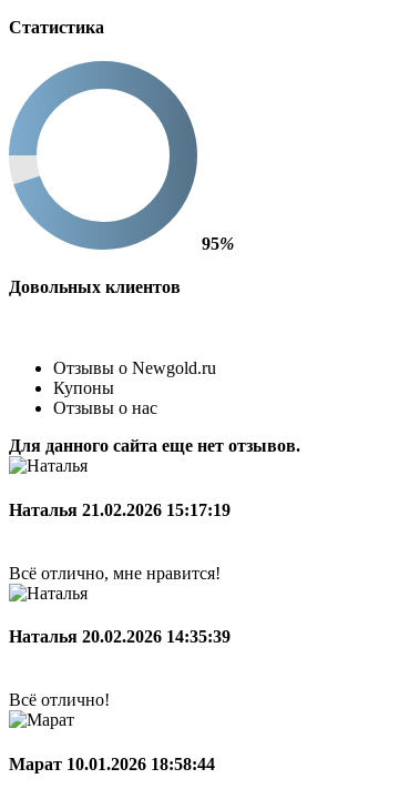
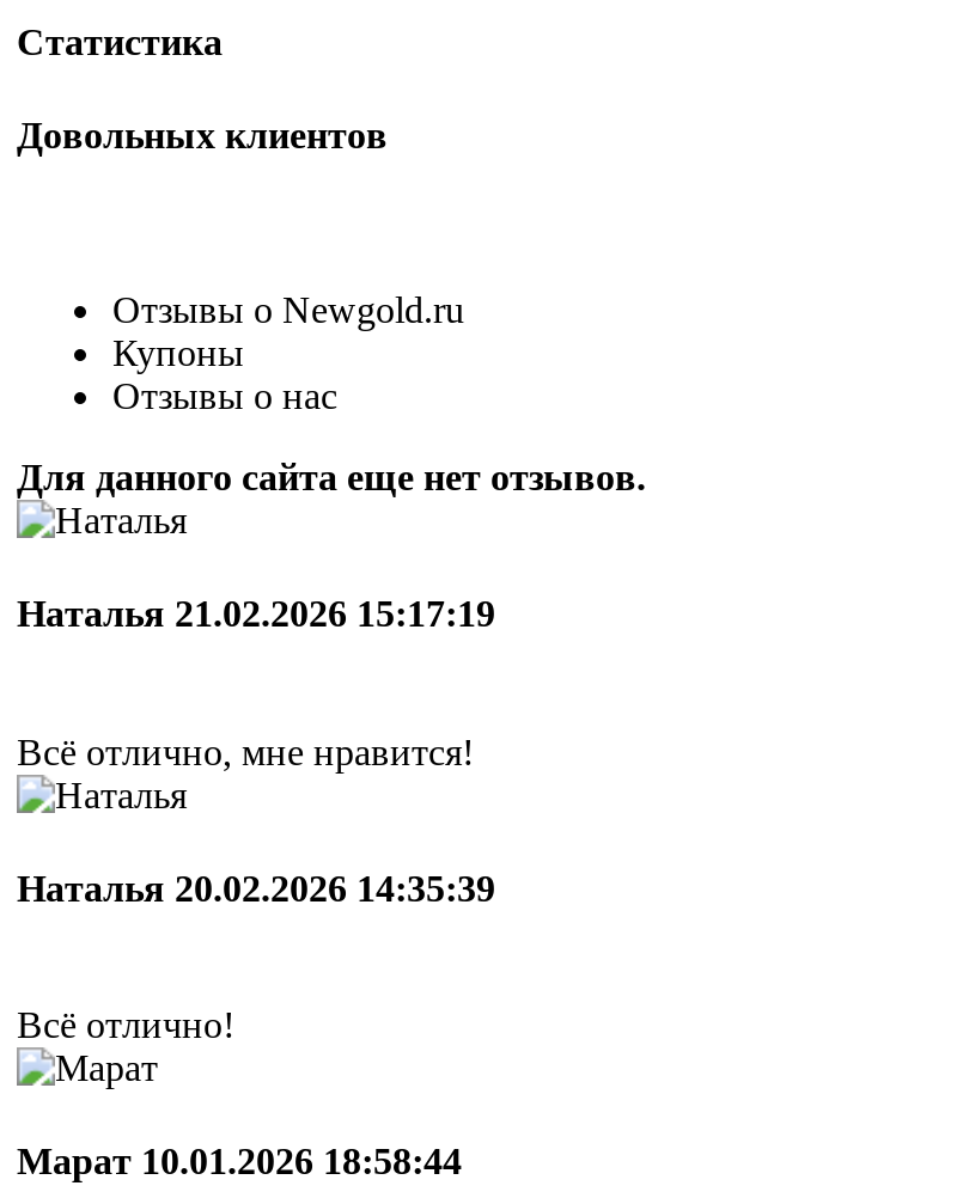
[8,60,234,253] [image] | 95% -> none

